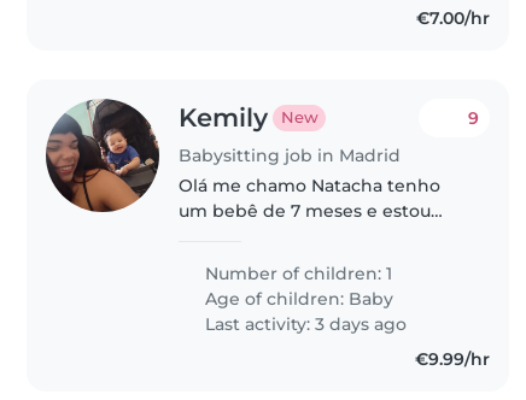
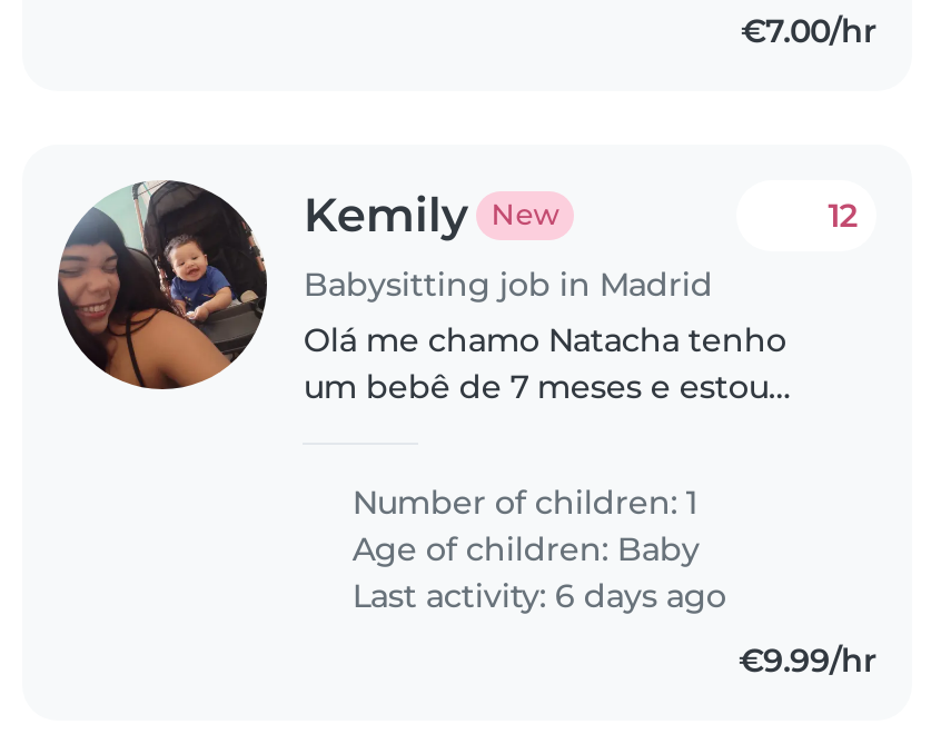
[468,107,479,129] 9 -> [828,195,857,235] 12
[201,313,407,334] Last activity: 3 days ago -> [343,575,726,615] Last activity: 6 days ago

